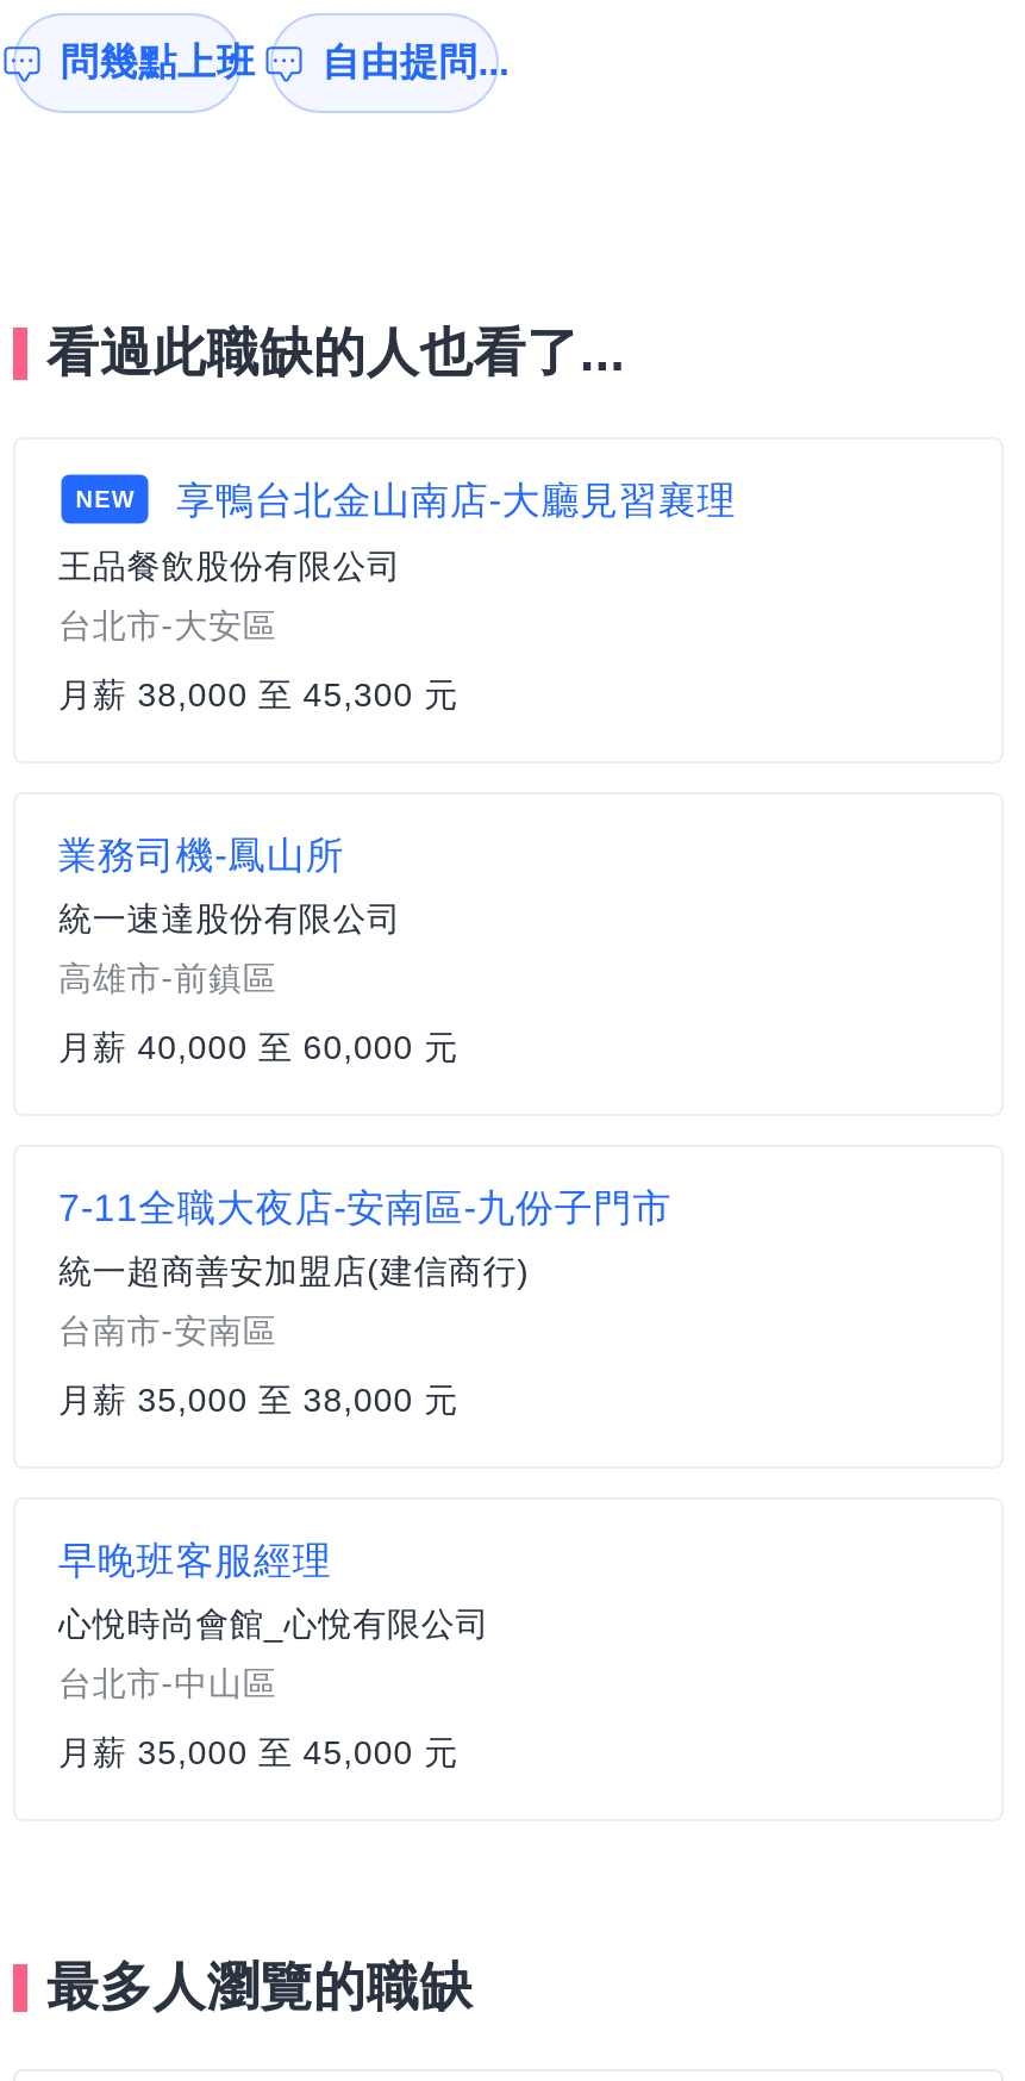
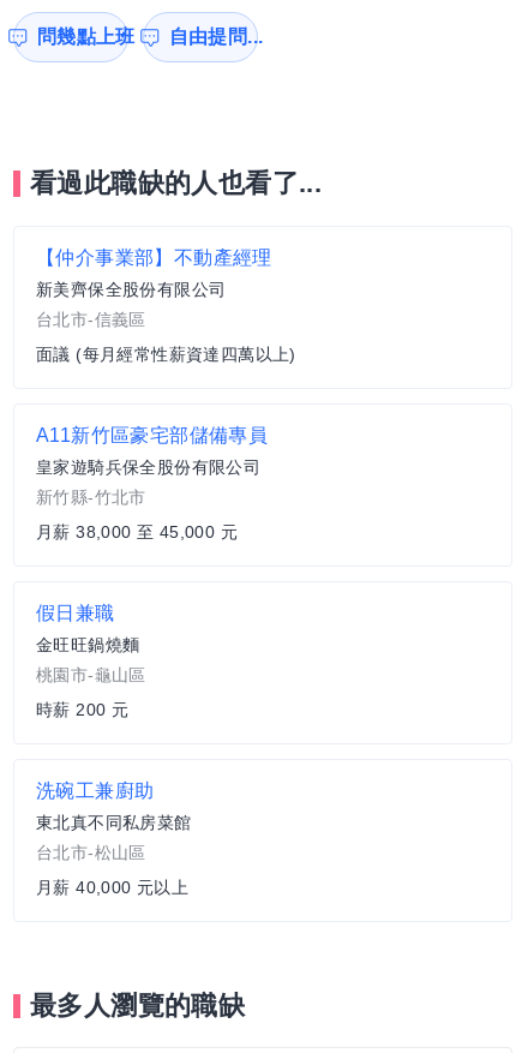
[75,480,736,521] NEW | 享鴨台北金山南店-大廳見習襄理 -> [36,247,272,268] 【仲介事業部】不動產經理
[58,547,401,585] 王品餐飲股份有限公司 -> [36,280,226,299] 新美齊保全股份有限公司
[58,606,277,644] 台北市-大安區 -> [36,310,146,329] 台北市-信義區
[58,675,458,714] 月薪 38,000 至 45,300 元 -> [36,345,296,364] 面議 (每月經常性薪資達四萬以上)
[58,835,345,876] 業務司機-鳳山所 -> [36,425,268,445] A11新竹區豪宅部儲備專員
[58,899,401,937] 統一速達股份有限公司 -> [36,457,261,477] 皇家遊騎兵保全股份有限公司
[58,959,277,997] 高雄市-前鎮區 -> [36,487,146,507] 新竹縣-竹北市
[58,1028,458,1066] 月薪 40,000 至 60,000 元 -> [36,522,238,542] 月薪 38,000 至 45,000 元
[58,1188,672,1228] 7-11全職大夜店-安南區-九份子門市 -> [36,603,115,623] 假日兼職
[58,1252,530,1290] 統一超商善安加盟店(建信商行) -> [36,635,140,654] 金旺旺鍋燒麵
[58,1311,277,1350] 台南市-安南區 -> [36,665,146,684] 桃園市-龜山區
[58,1381,458,1419] 月薪 35,000 至 38,000 元 -> [36,700,129,719] 時薪 200 元
[58,1540,332,1581] 早晚班客服經理 -> [36,780,154,801] 洗碗工兼廚助
[58,1605,490,1643] 心悅時尚會館_心悅有限公司 -> [36,813,192,832] 東北真不同私房菜館
[58,1664,277,1702] 台北市-中山區 -> [36,843,146,862] 台北市-松山區
[58,1733,458,1771] 月薪 35,000 至 45,000 元 -> [36,878,189,897] 月薪 40,000 元以上

